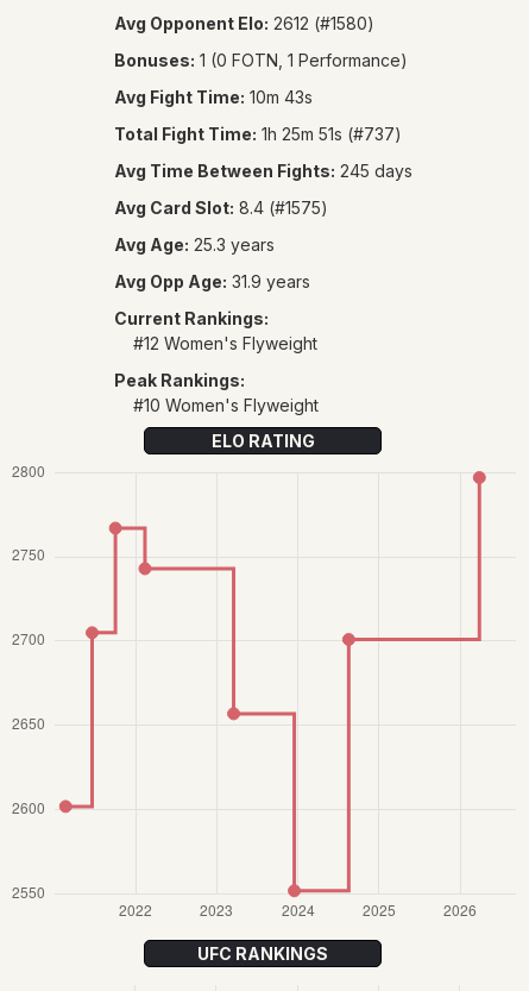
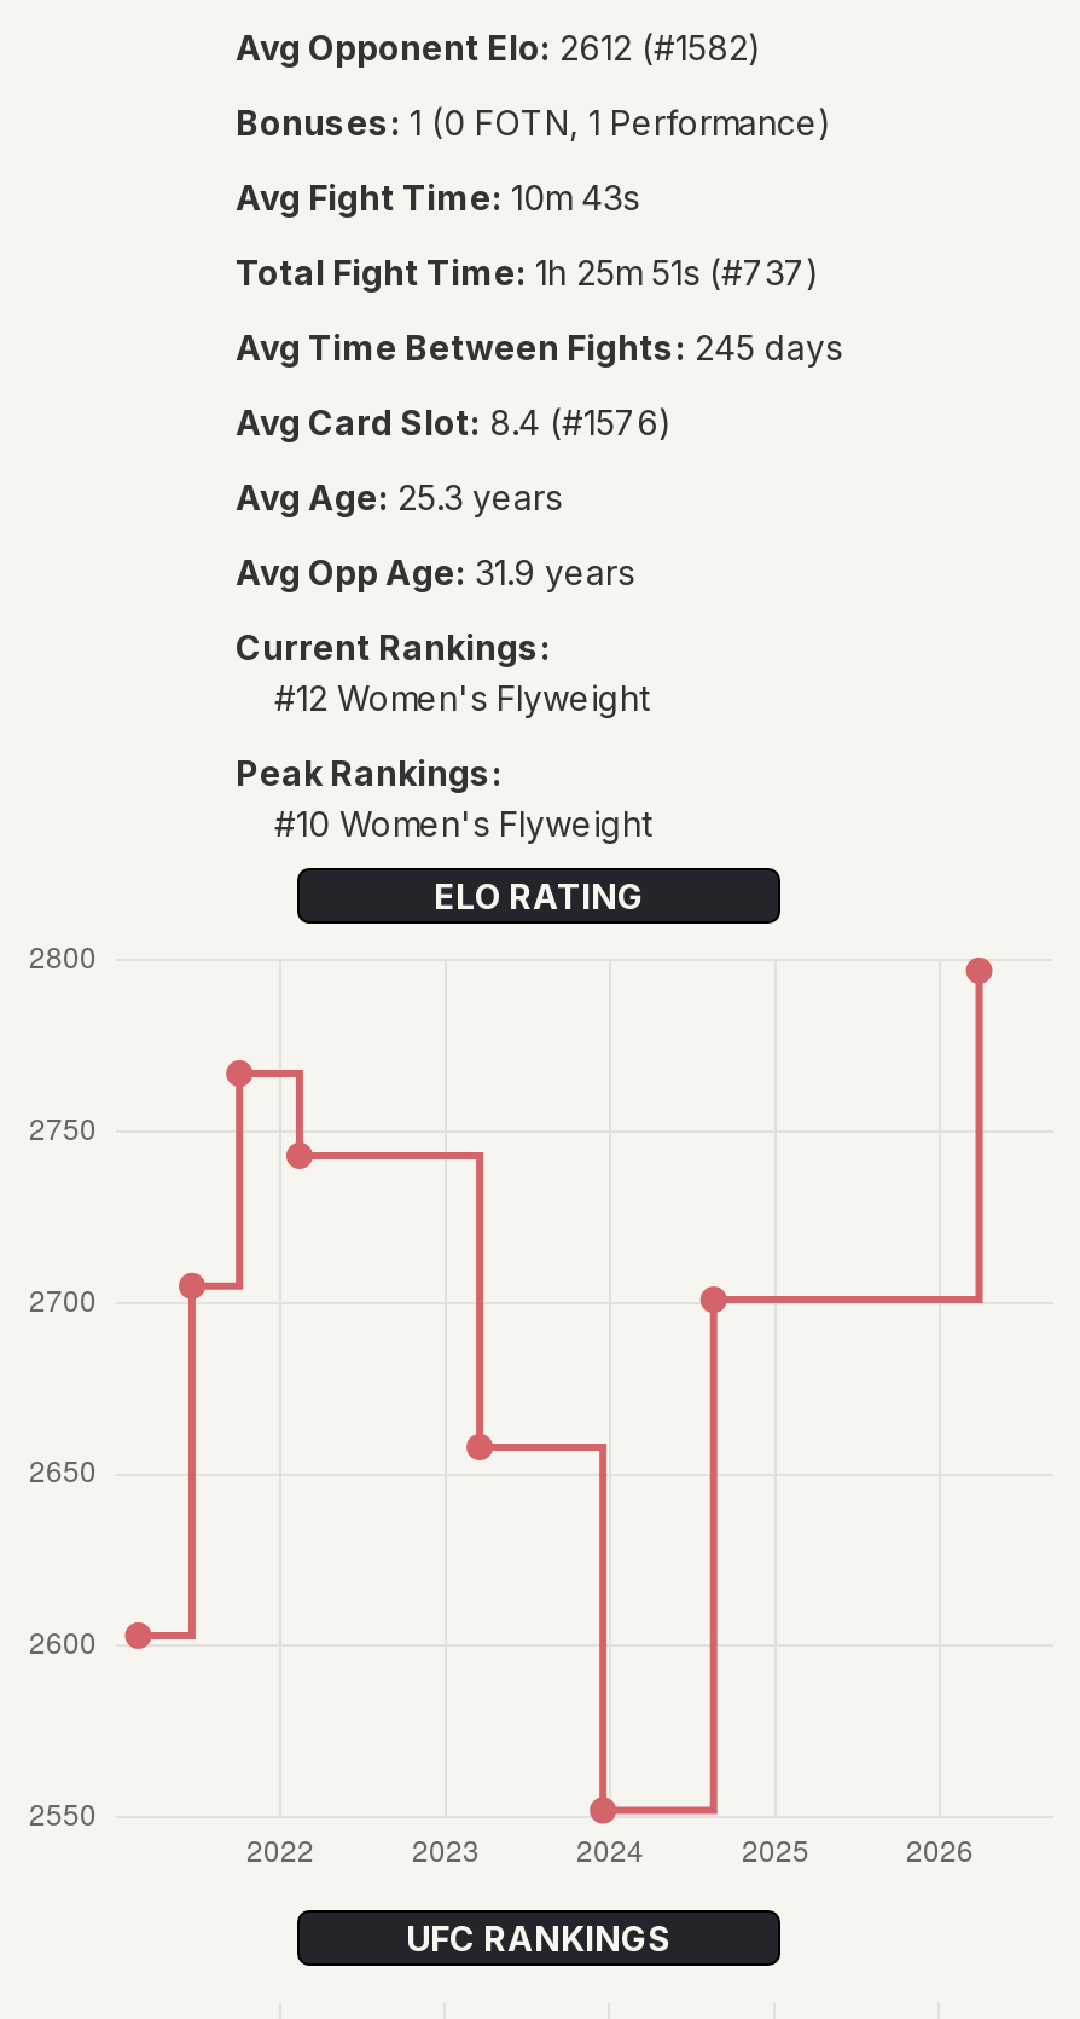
[114,13,374,33] Avg Opponent Elo: 2612 (#1580) -> [236,27,762,68] Avg Opponent Elo: 2612 (#1582)
[114,197,328,218] Avg Card Slot: 8.4 (#1575) -> [236,401,673,442] Avg Card Slot: 8.4 (#1576)

